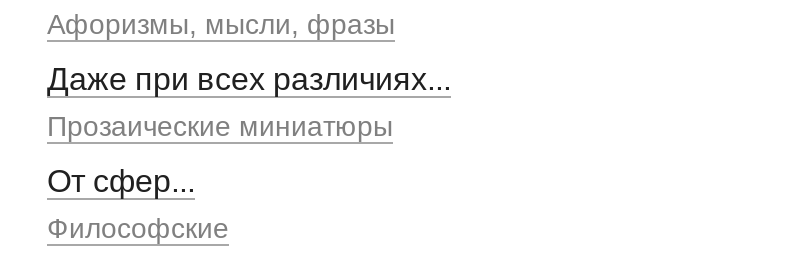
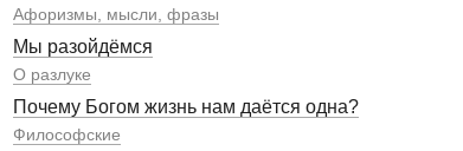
[47,62,451,142] Даже при всех различиях... | Прозаические миниатюры -> [13,37,153,84] Мы разойдёмся | О разлуке
[47,164,195,198] От сфер... -> [13,97,359,117] Почему Богом жизнь нам даётся одна?

